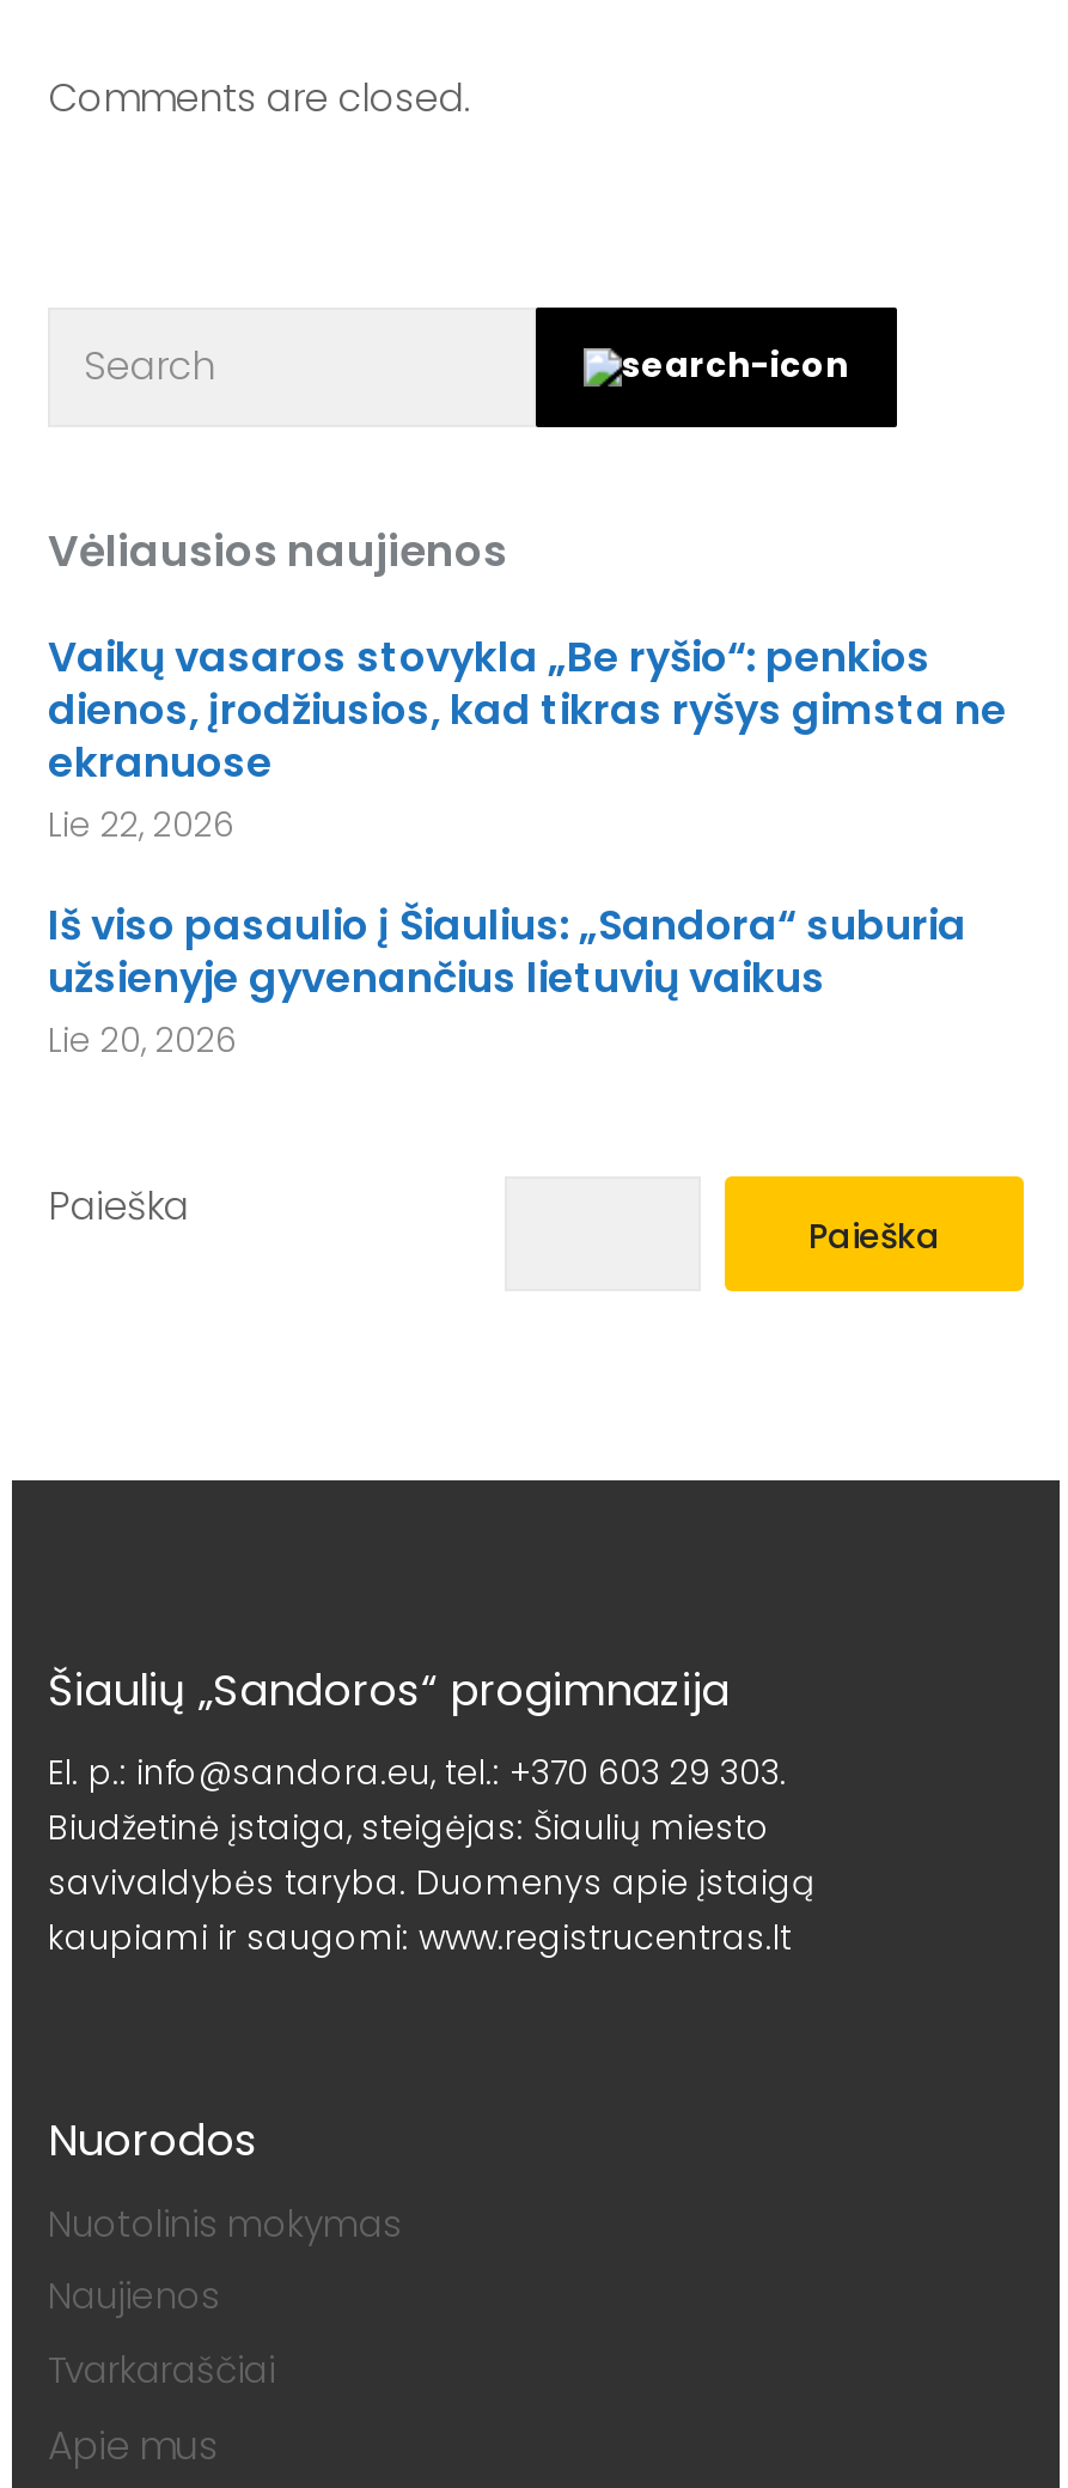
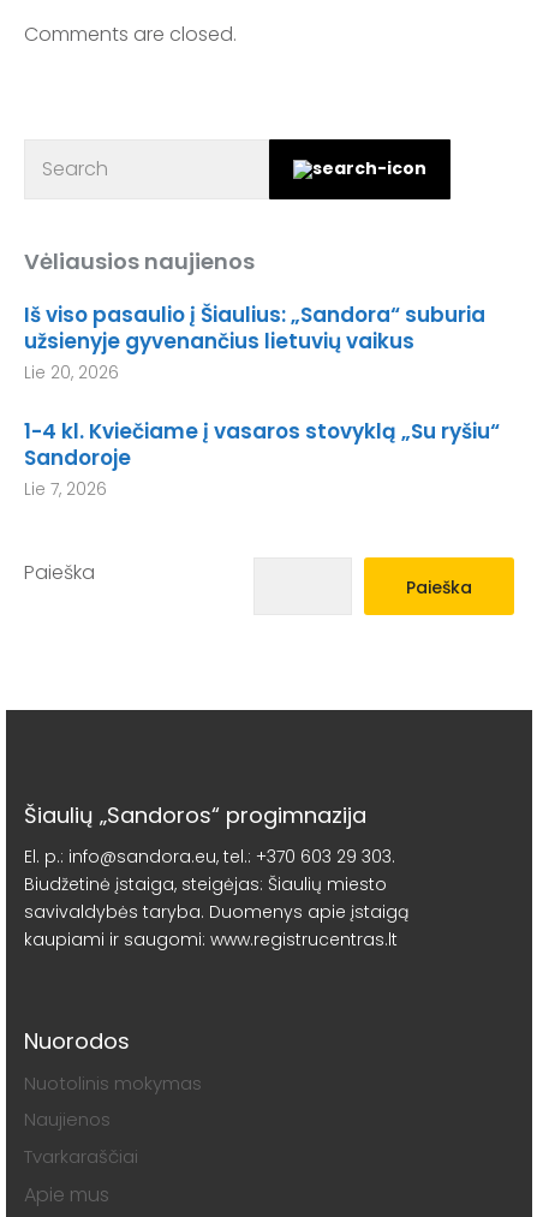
[48,628,1007,848] Vaikų vasaros stovykla „Be ryšio“: penkios | dienos, įrodžiusios, kad tikras ryšys gimsta ne | ekranuose | Lie 22, 2026 -> none
moved [48,896,966,1064] -> [24,300,485,384]: Iš viso pasaulio į Šiaulius: „Sandora“ suburia | užsienyje gyvenančius lietuvių vaikus | Lie 20, 2026
none -> [24,417,500,501] 1-4 kl. Kviečiame į vasaros stovyklą „Su ryšiu“ | Sandoroje | Lie 7, 2026

